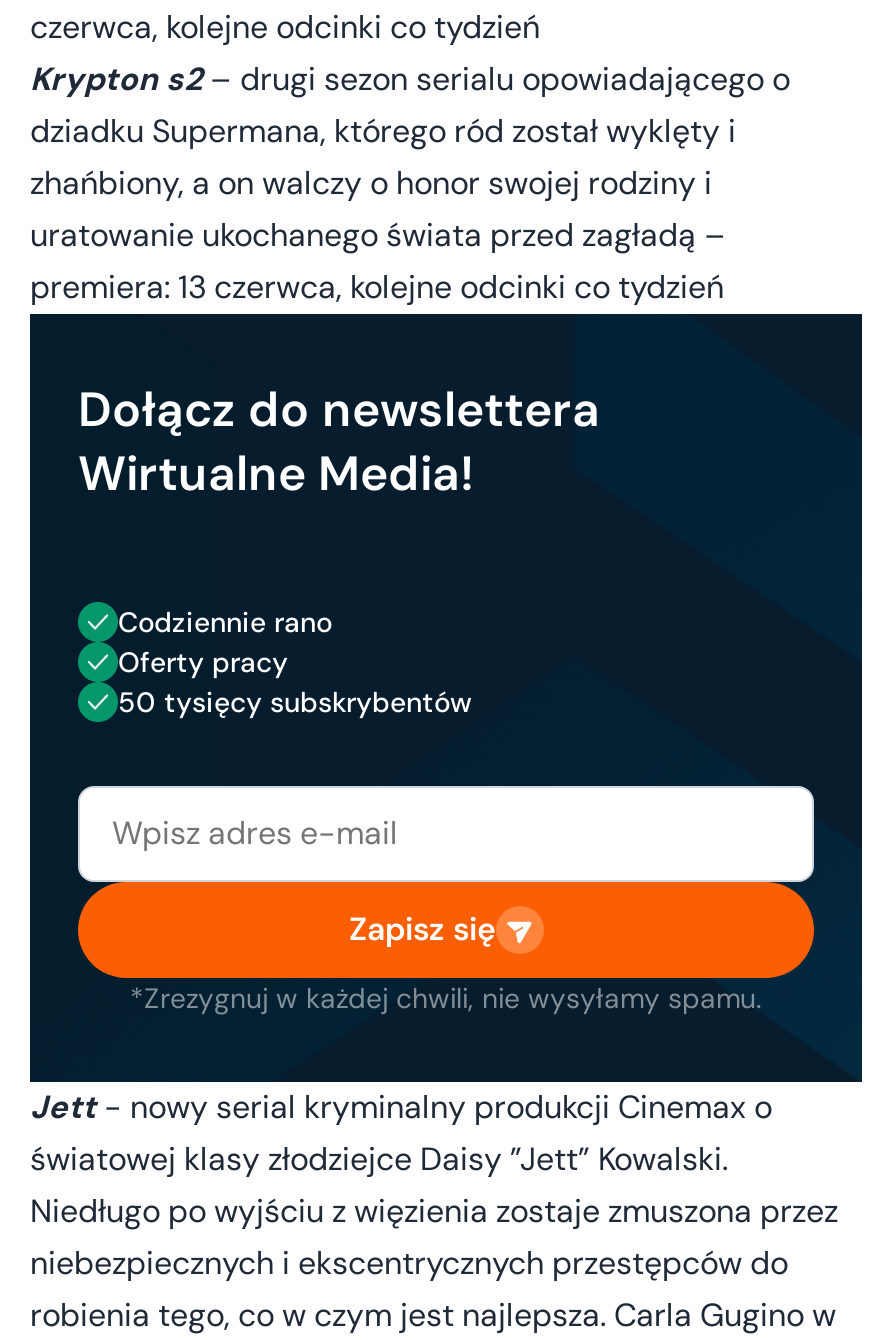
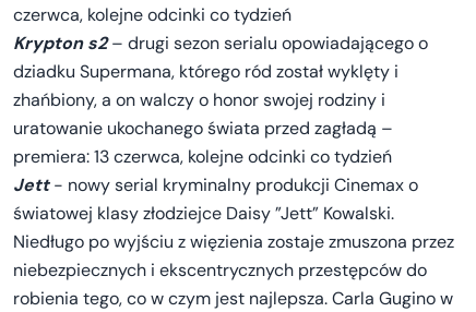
[28,312,864,1084] [image] | Dołącz do newslettera | Wirtualne Media! | Codziennie rano | Oferty pracy | 50 tysięcy subskrybentów -> none
[130,908,762,1016] Zapisz się | *Zrezygnuj w każdej chwili, nie wysyłamy spamu. -> none

